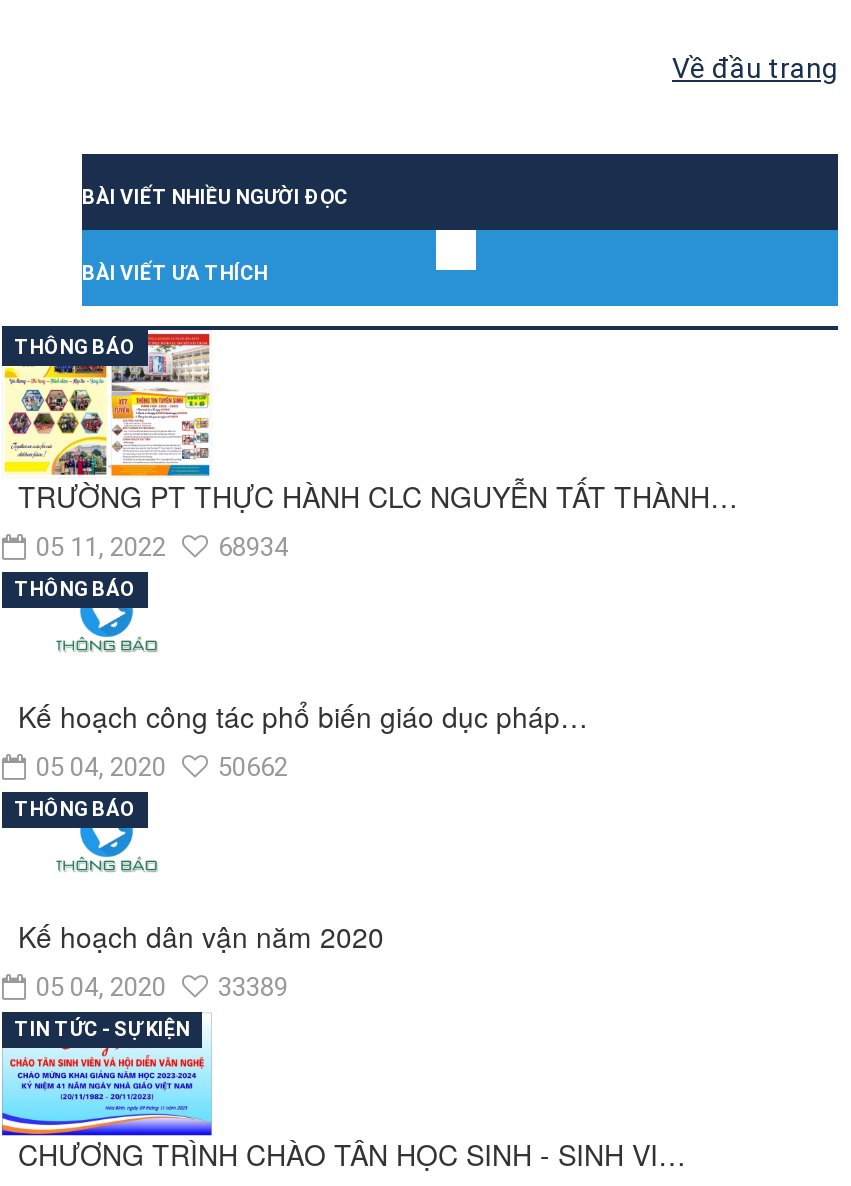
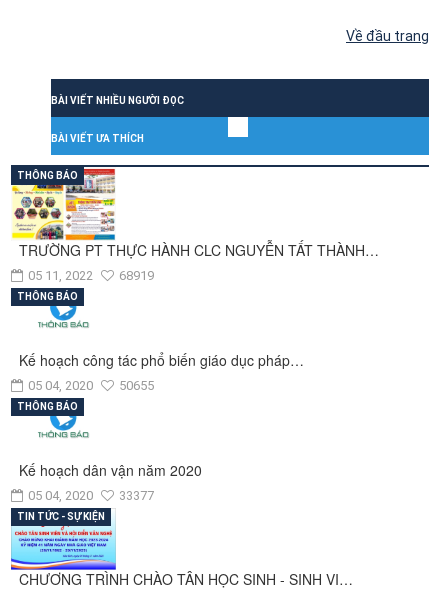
[36,532,288,562] 05 11, 2022 68934 -> [28,268,154,283] 05 11, 2022 68919
[36,752,288,782] 05 04, 2020 50662 -> [28,378,154,393] 05 04, 2020 50655
[36,972,288,1002] 05 04, 2020 33389 -> [28,488,154,503] 05 04, 2020 33377

